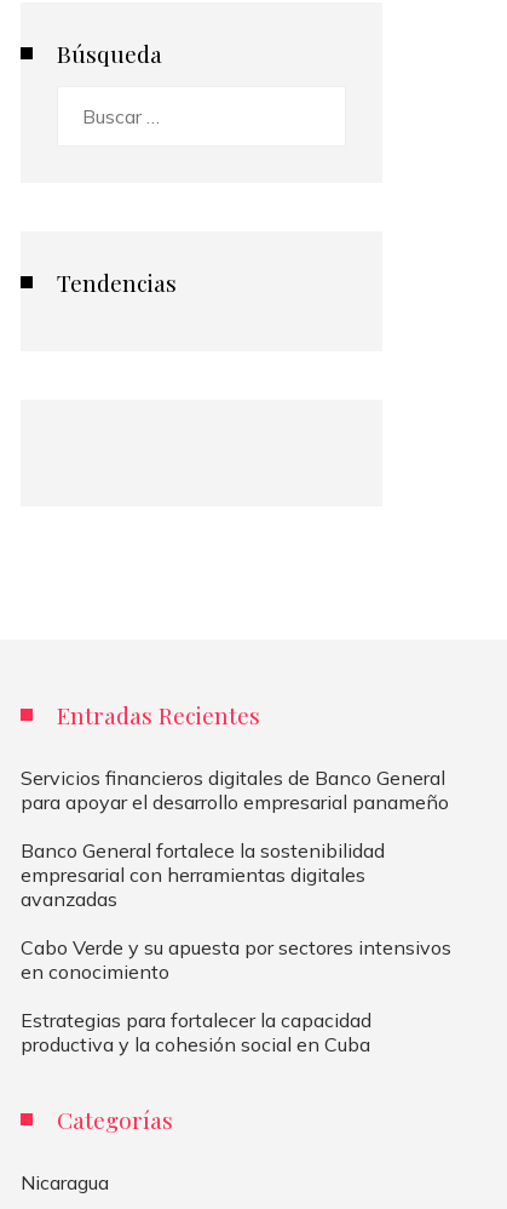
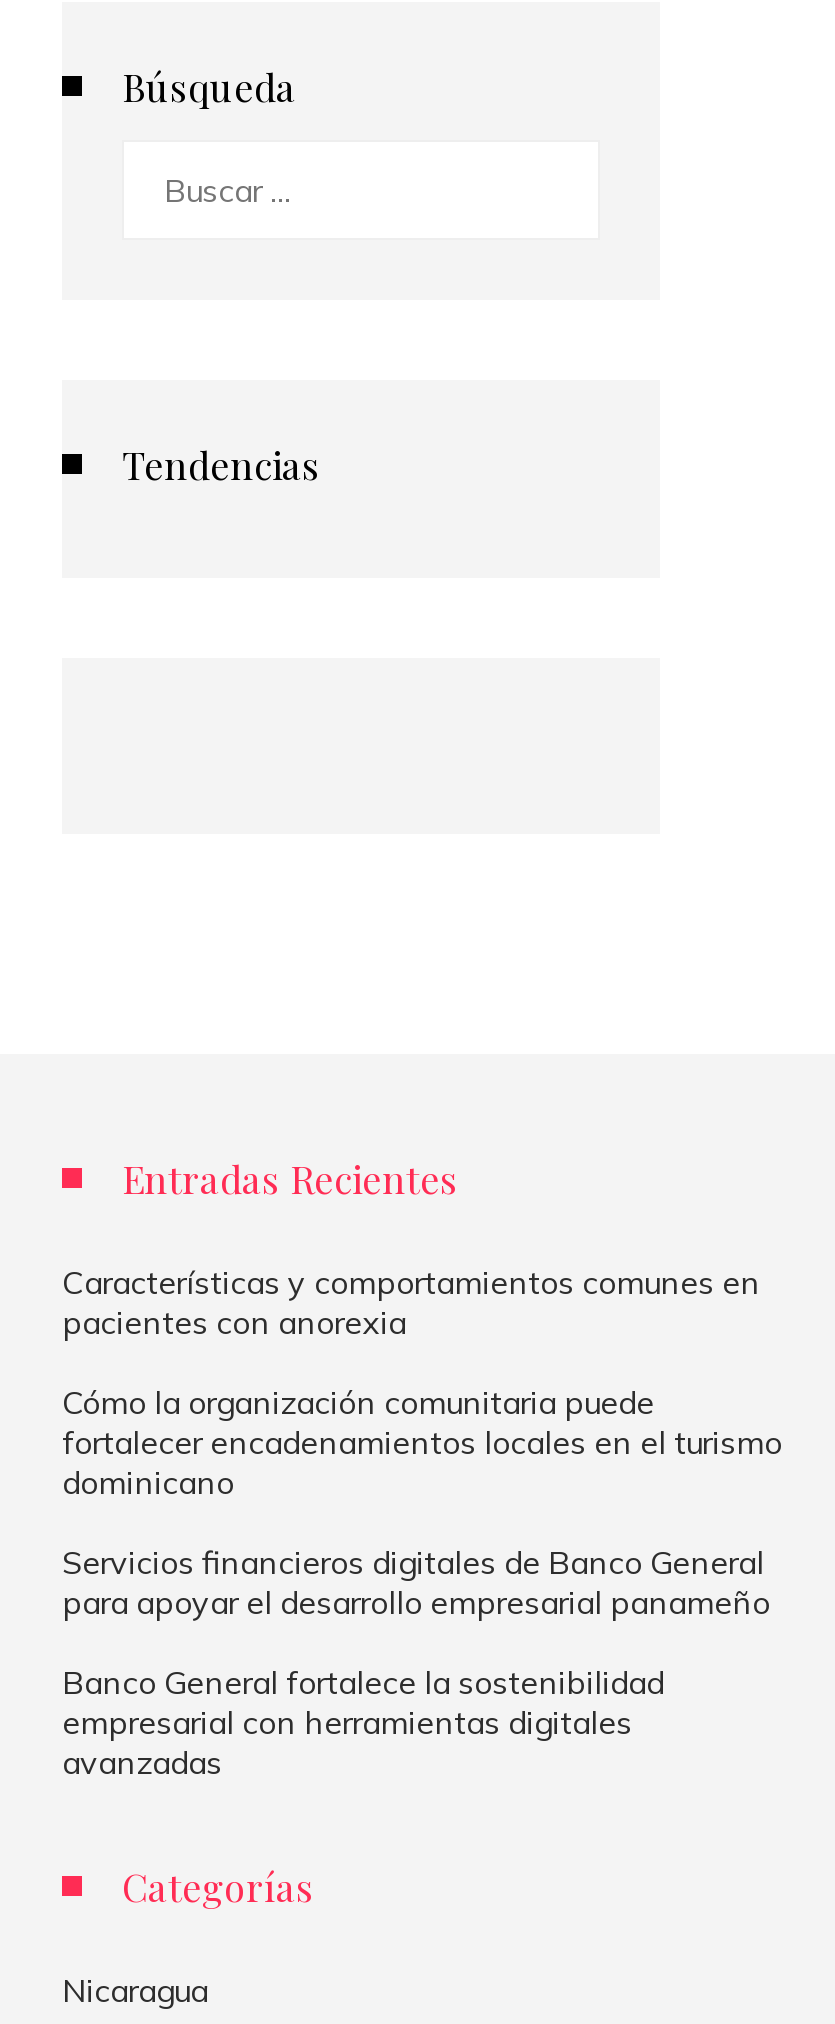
none -> [62,1262,782,1502] Características y comportamientos comunes en | pacientes con anorexia | Cómo la organización comunitaria puede | fortalecer encadenamientos locales en el turismo | dominicano
moved [21,766,449,912] -> [62,1542,770,1782]: Servicios financieros digitales de Banco General | para apoyar el desarrollo empresarial panameño | Banco General fortalece la sostenibilidad | empresarial con herramientas digitales | avanzadas
[21,936,451,1057] Cabo Verde y su apuesta por sectores intensivos | en conocimiento | Estrategias para fortalecer la capacidad | productiva y la cohesión social en Cuba -> none

